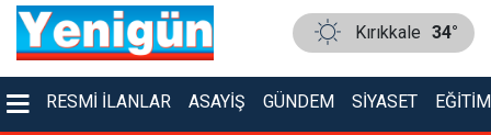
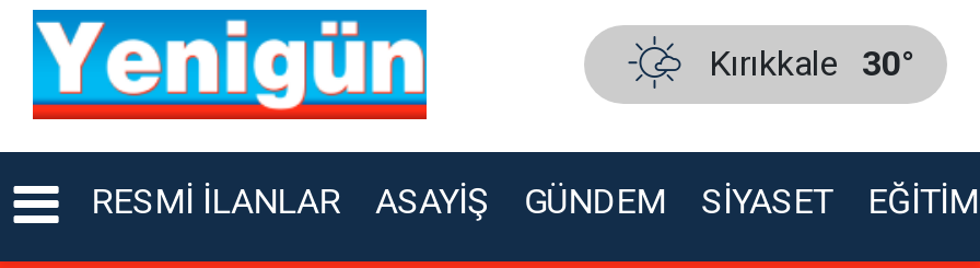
[355,22,458,43] Kırıkkale 34° -> [709,43,914,84] Kırıkkale 30°

